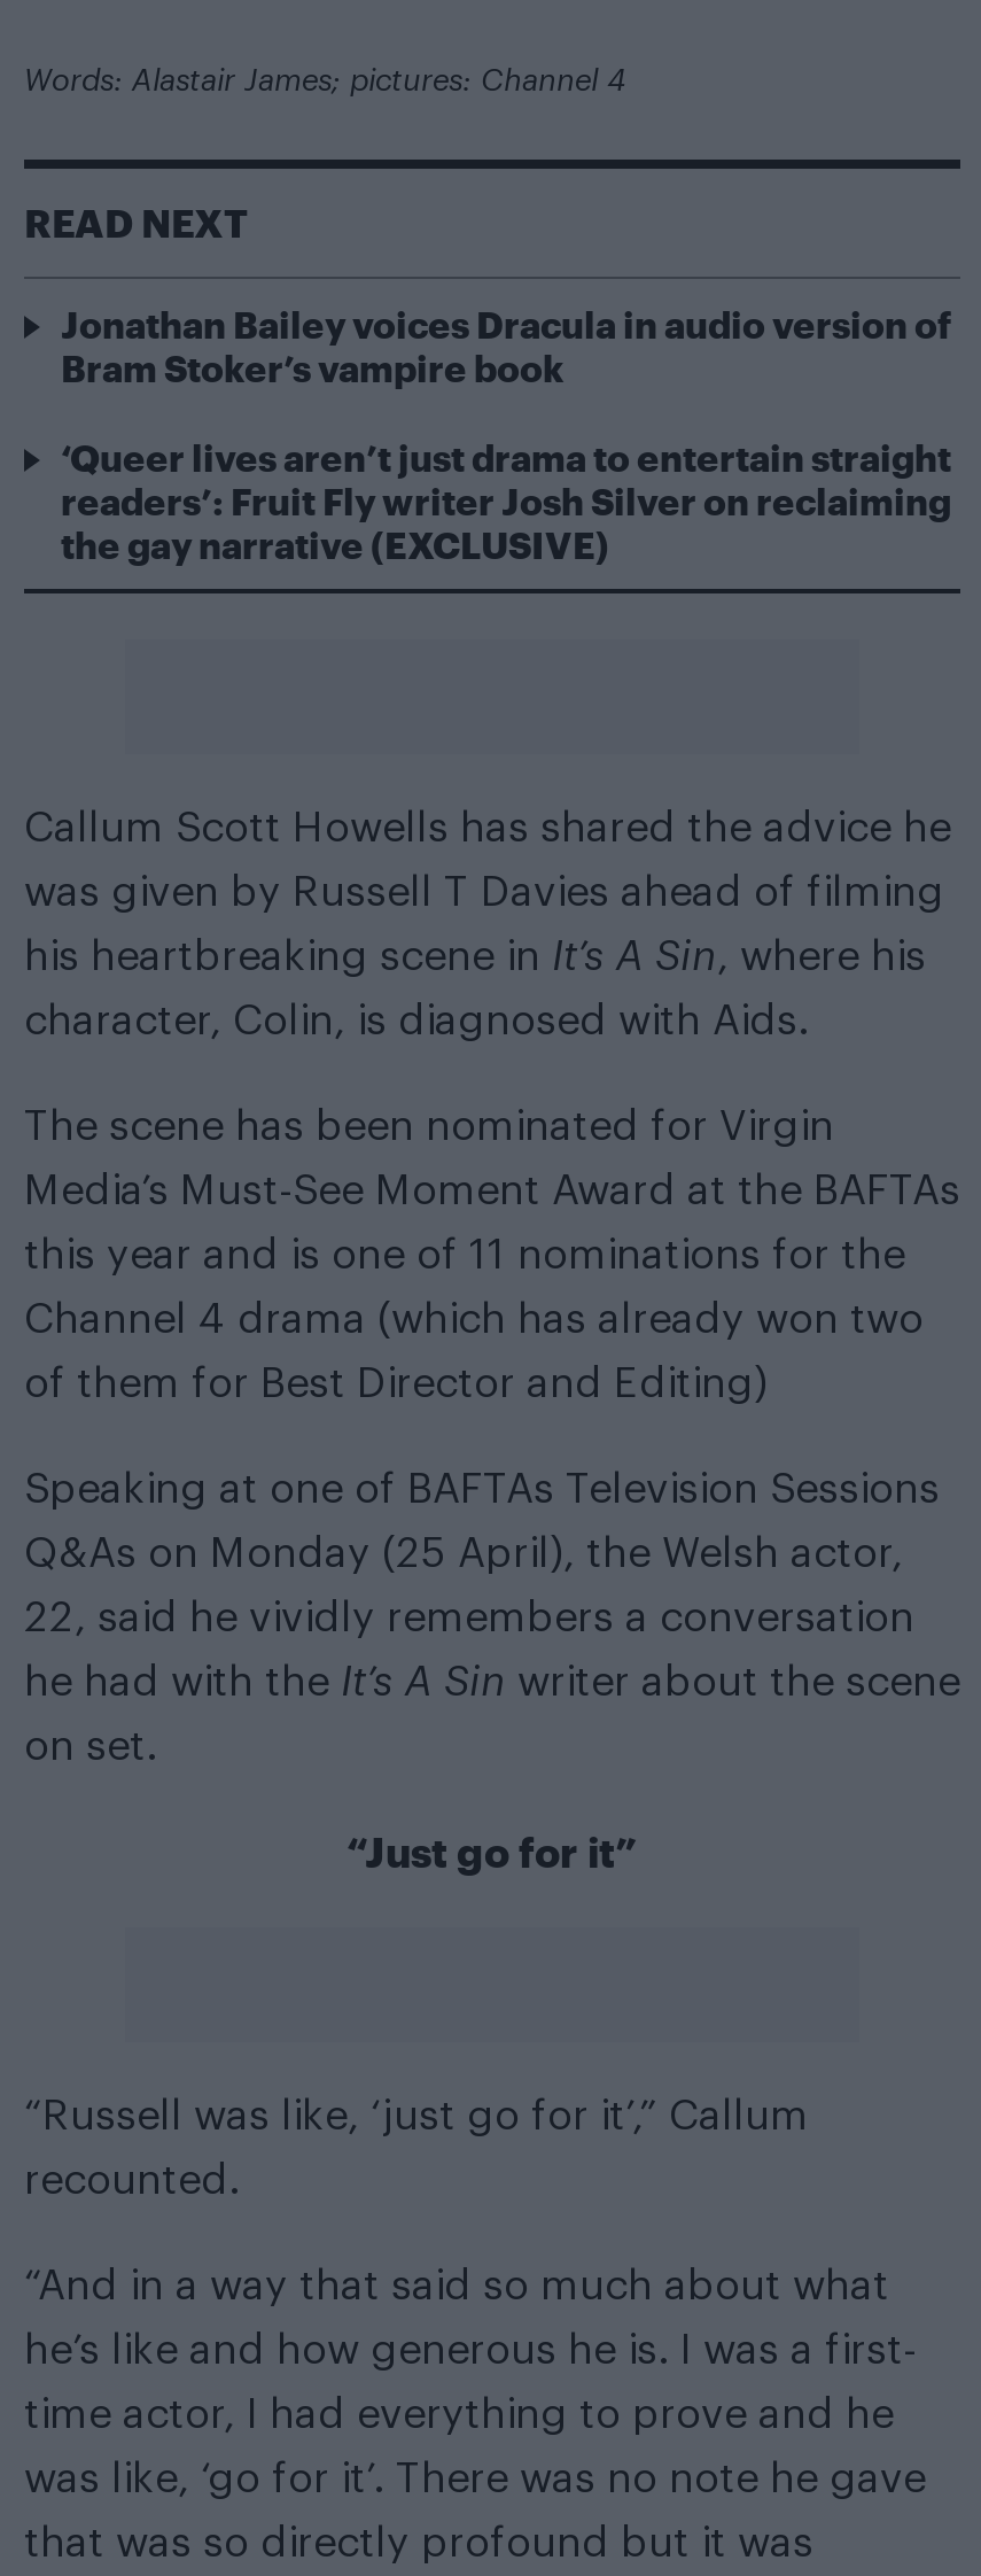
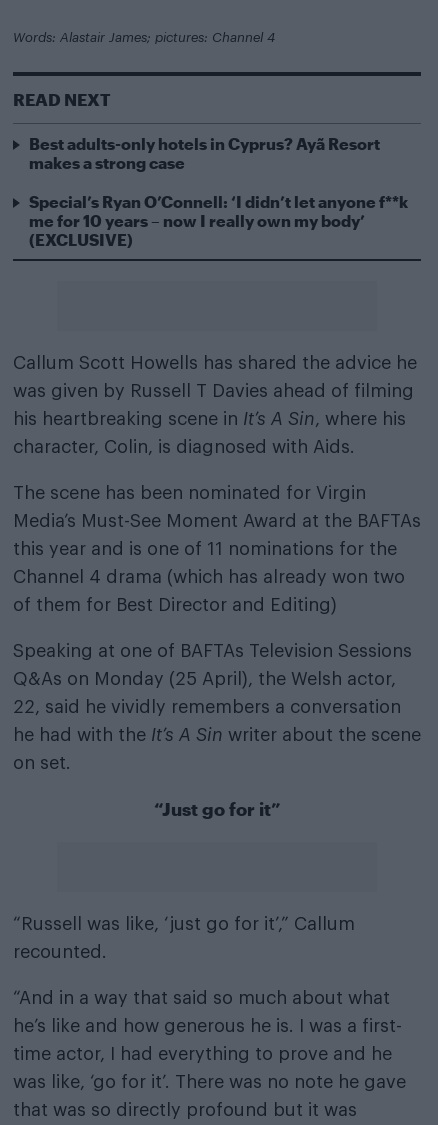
[61,301,951,389] Jonathan Bailey voices Dracula in audio version of | Bram Stoker’s vampire book -> [29,134,380,172] Best adults-only hotels in Cyprus? Ayã Resort | makes a strong case
[61,435,951,565] ‘Queer lives aren’t just drama to entertain straight | readers’: Fruit Fly writer Josh Silver on reclaiming | the gay narrative (EXCLUSIVE) -> [29,192,408,249] Special’s Ryan O’Connell: ‘I didn’t let anyone f**k | me for 10 years – now I really own my body’ | (EXCLUSIVE)

